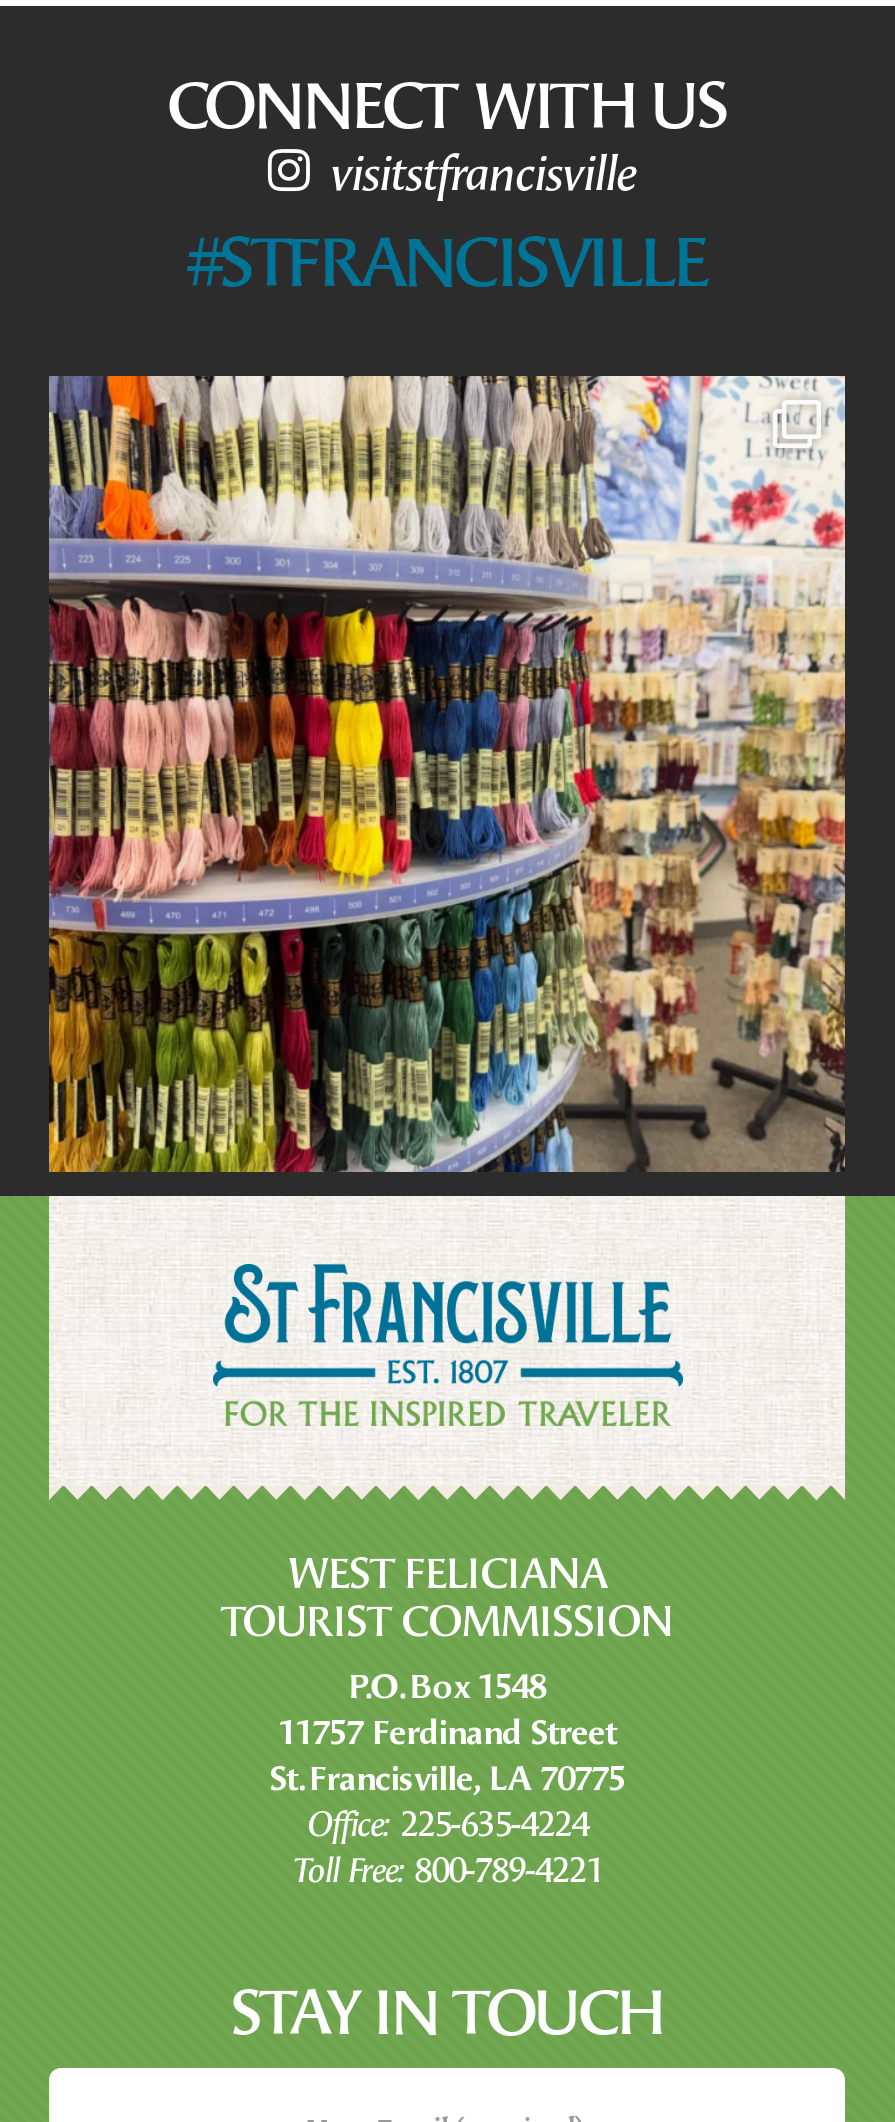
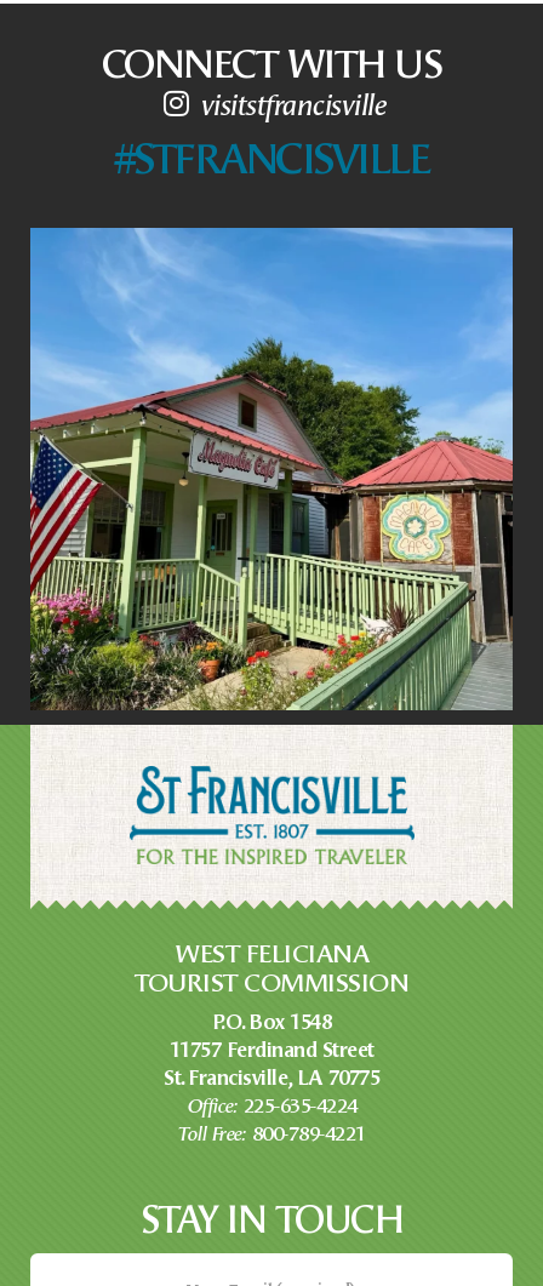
[47,374,847,1174] [image] -> [29,227,514,711] [image]

